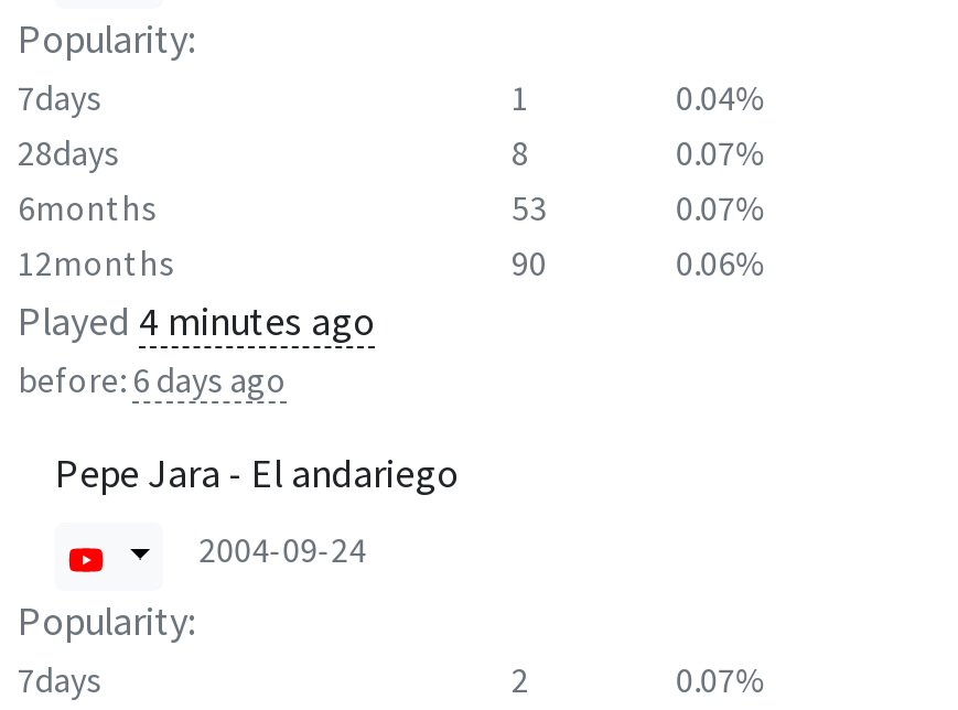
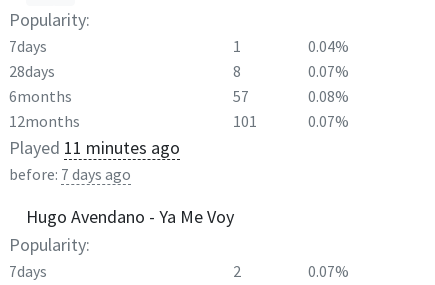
[512,187,547,228] 53 -> [233,87,249,106] 57
[676,187,767,228] 0.07% -> [308,87,349,106] 0.08%
[18,242,767,570] 90 | 0.06% | Played 4 minutes ago | before: 6 days ago | Pepe Jara - El andariego | 2004-09-24 -> [9,112,349,228] 101 | 0.07% | Played 11 minutes ago | before: 7 days ago | Hugo Avendano - Ya Me Voy

